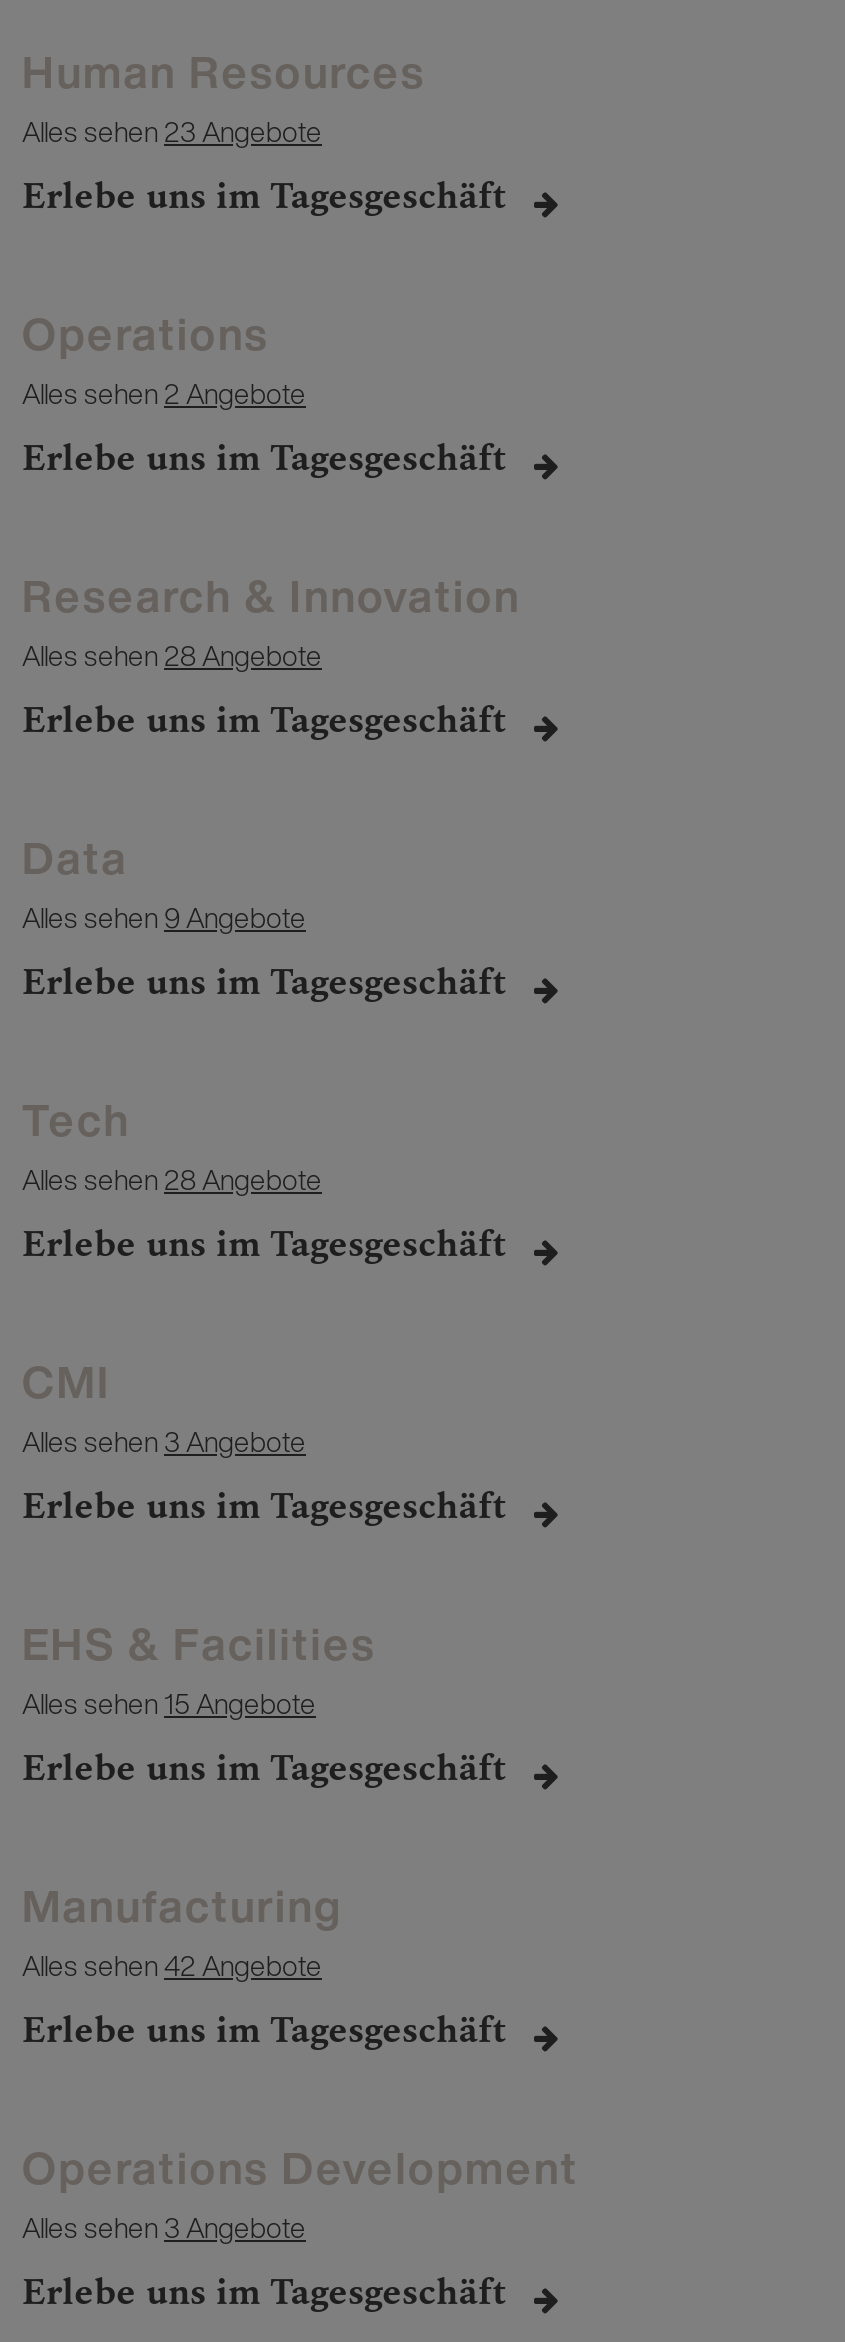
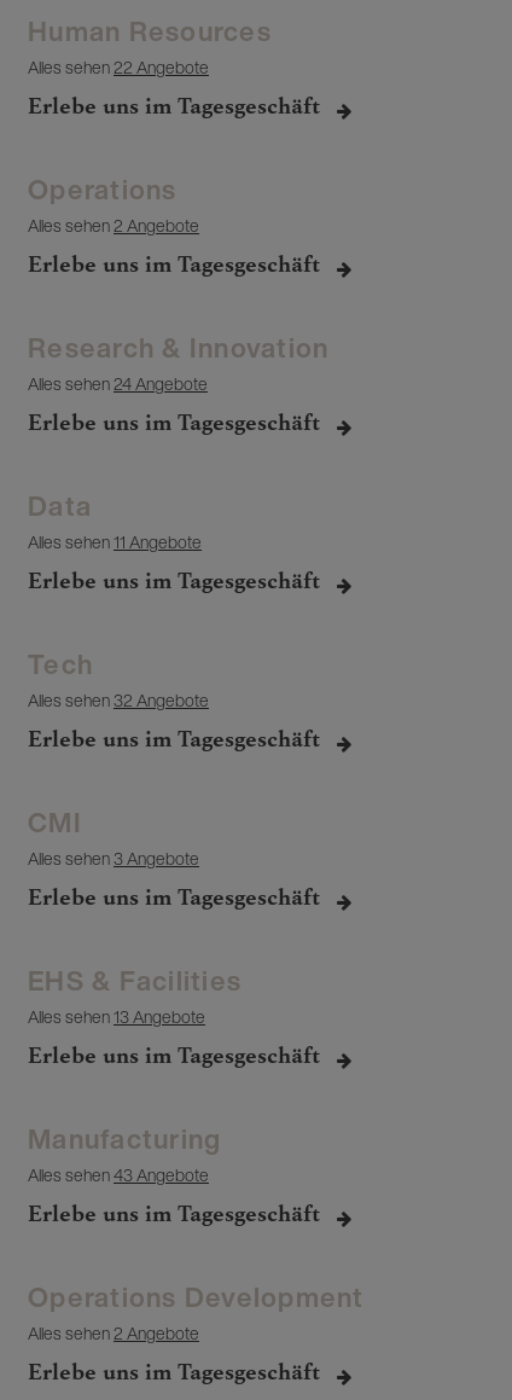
[22,110,322,152] Alles sehen 23 Angebote -> [28,54,209,80] Alles sehen 22 Angebote
[22,634,322,676] Alles sehen 28 Angebote -> [28,371,208,396] Alles sehen 24 Angebote
[22,896,306,938] Alles sehen 9 Angebote -> [28,529,202,554] Alles sehen 11 Angebote
[22,1158,322,1200] Alles sehen 28 Angebote -> [28,687,209,713] Alles sehen 32 Angebote
[22,1682,316,1724] Alles sehen 15 Angebote -> [28,1004,205,1029] Alles sehen 13 Angebote
[22,1944,322,1986] Alles sehen 42 Angebote -> [28,1162,209,1187] Alles sehen 43 Angebote
[22,2206,306,2248] Alles sehen 3 Angebote -> [28,1320,199,1346] Alles sehen 2 Angebote

